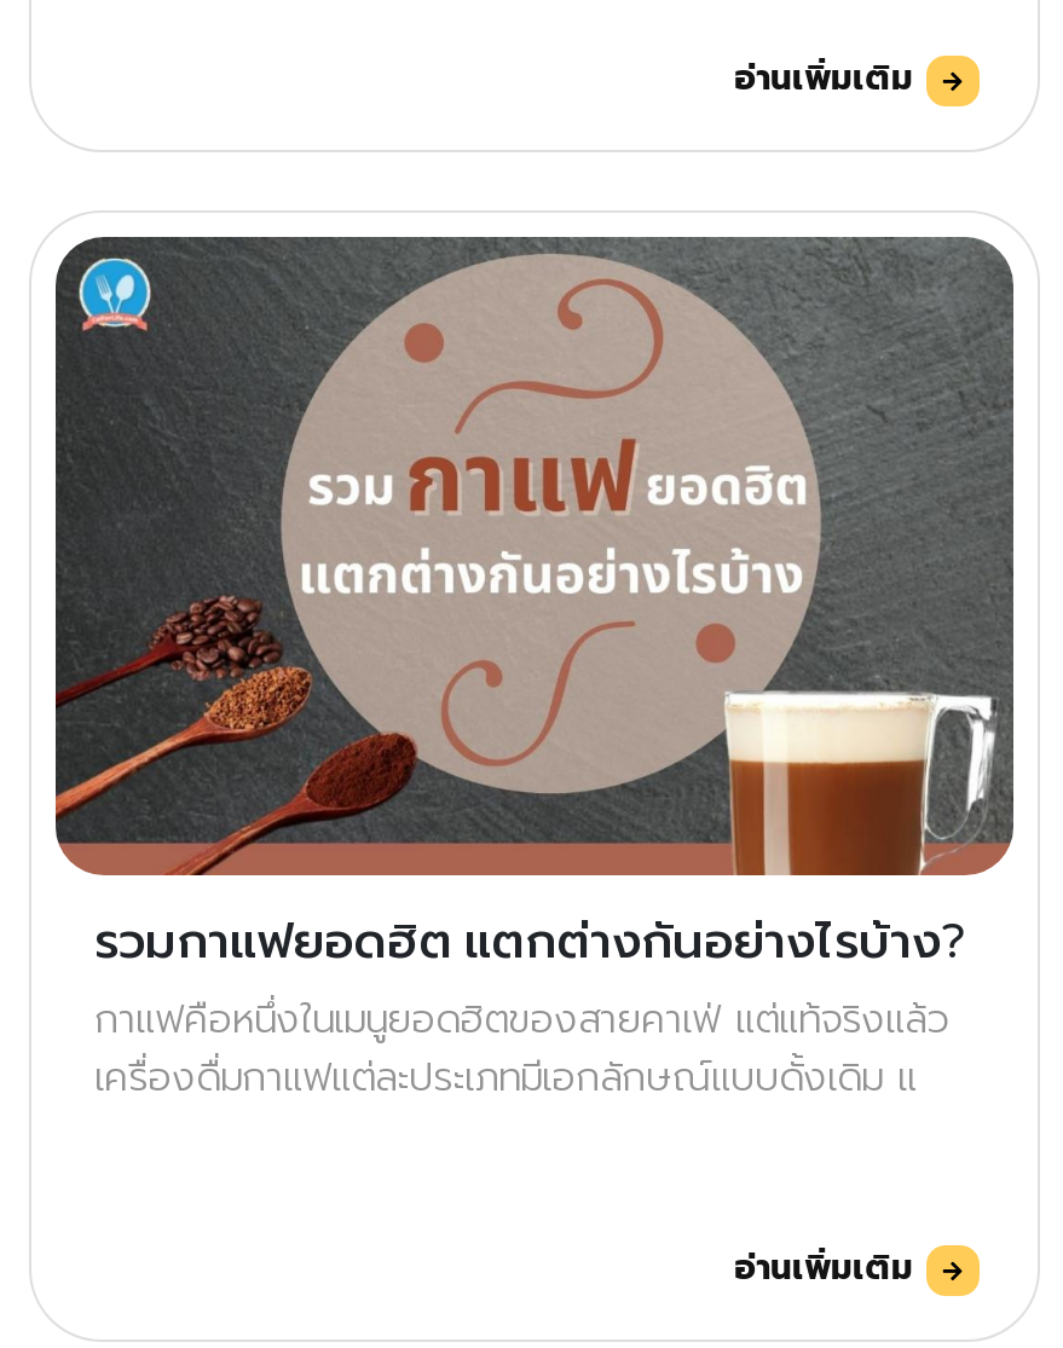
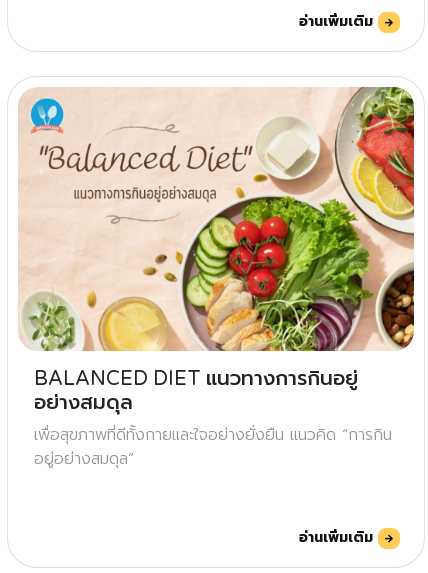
[53,235,1016,1107] [image] | รวมกาแฟยอดฮิต แตกต่างกันอย่างไรบ้าง? | กาแฟคือหนึ่งในเมนูยอดฮิตของสายคาเฟ่ แต่แท้จริงแล้ว | เครื่องดื่มกาแฟแต่ละประเภทมีเอกลักษณ์แบบดั้งเดิม แ -> [18,87,415,471] [image] | BALANCED DIET แนวทางการกินอยู่ | อย่างสมดุล | เพื่อสุขภาพที่ดีทั้งกายและใจอย่างยั่งยืน แนวคิด “การกิน | อยู่อย่างสมดุล”

